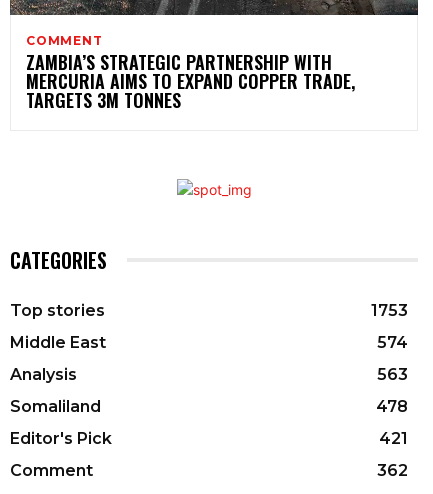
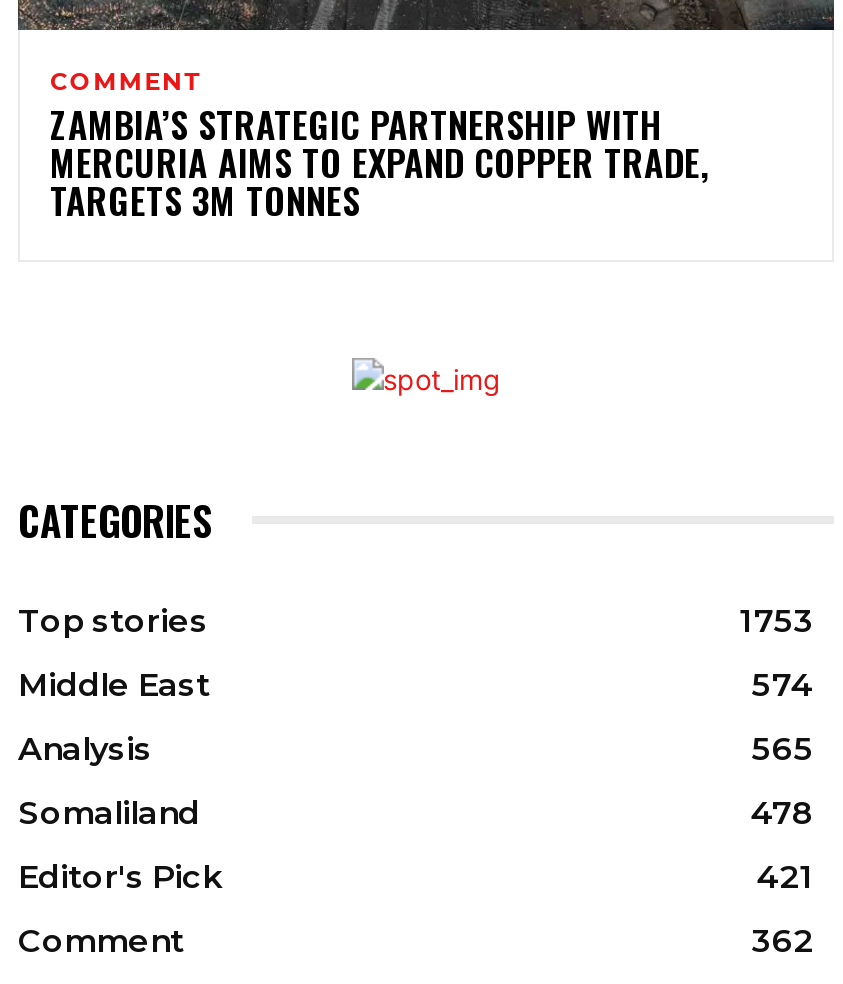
[377,365,408,384] 563 -> [752,730,814,768] 565

